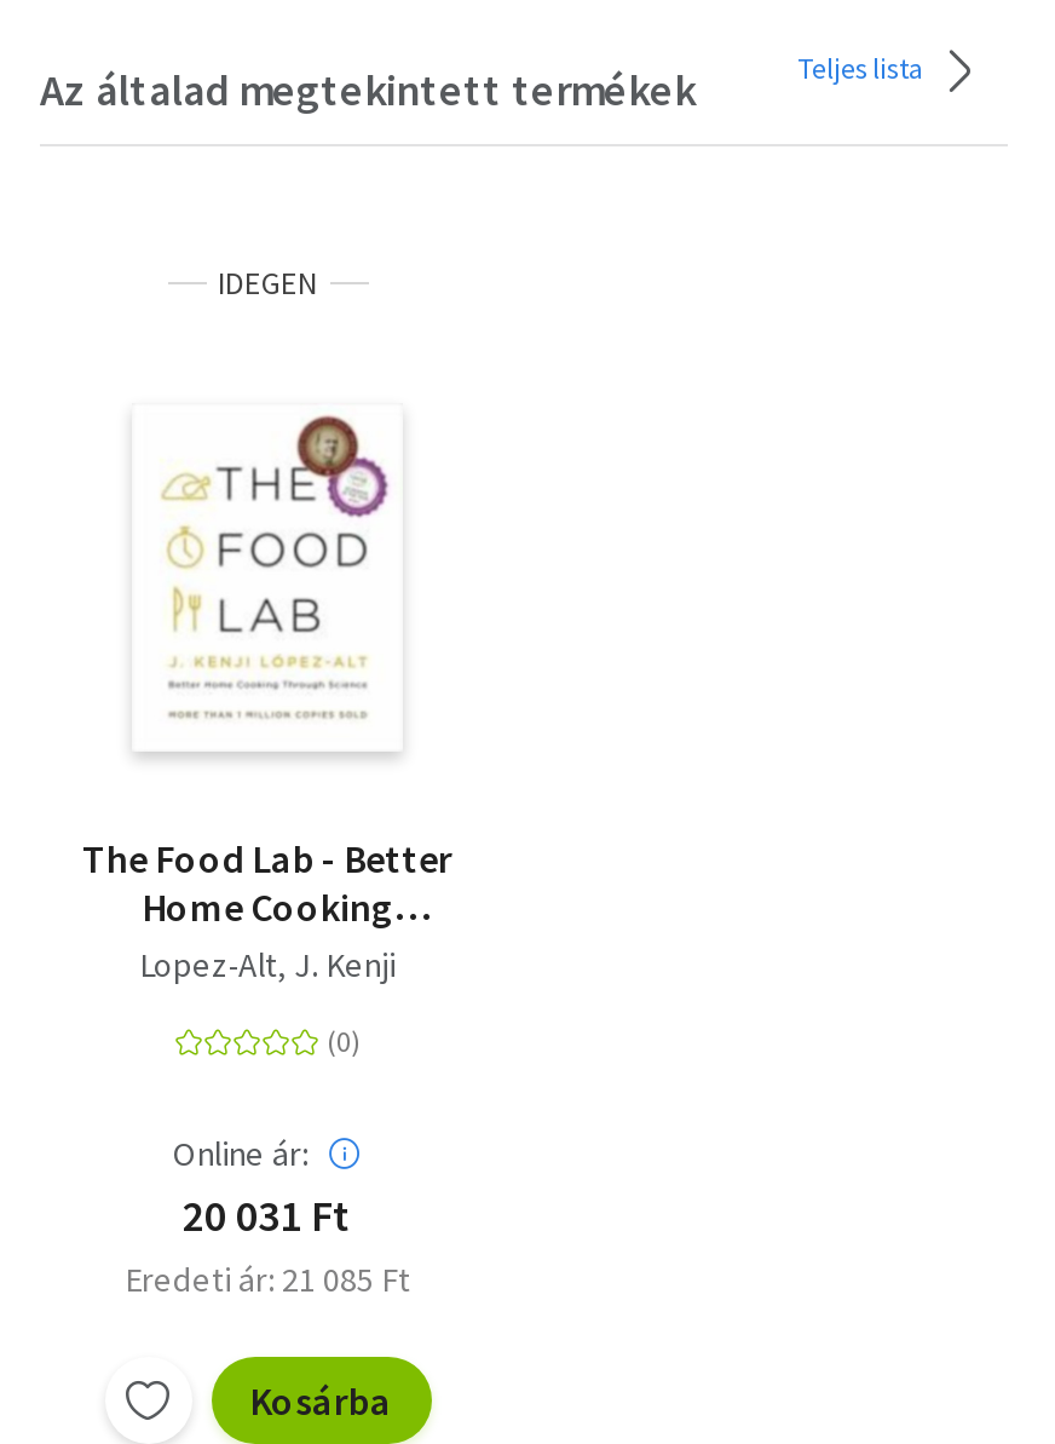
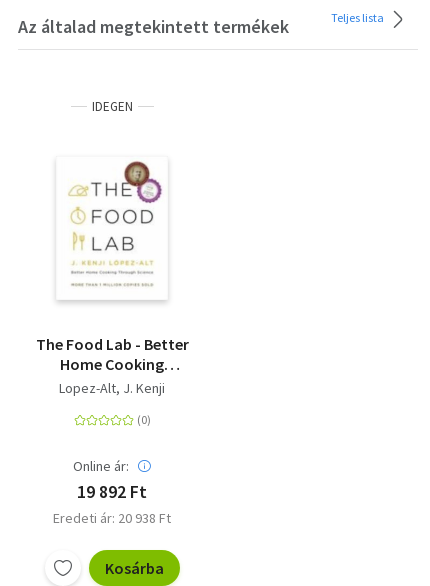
[183,1187,352,1242] 20 031 Ft -> [77,480,147,503] 19 892 Ft
[125,1257,410,1300] Eredeti ár: 21 085 Ft -> [53,509,171,527] Eredeti ár: 20 938 Ft

